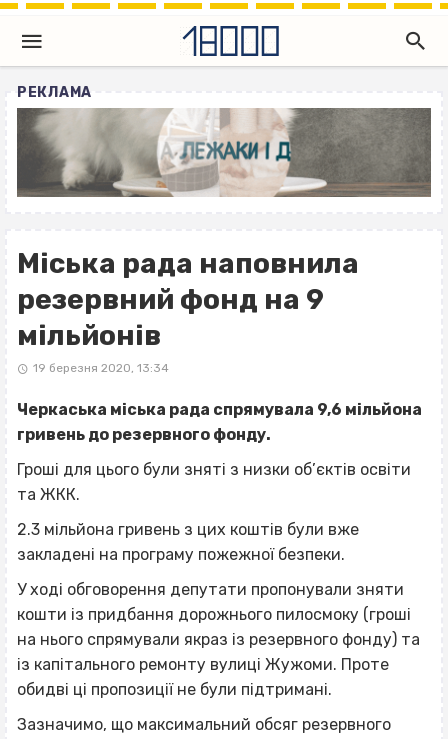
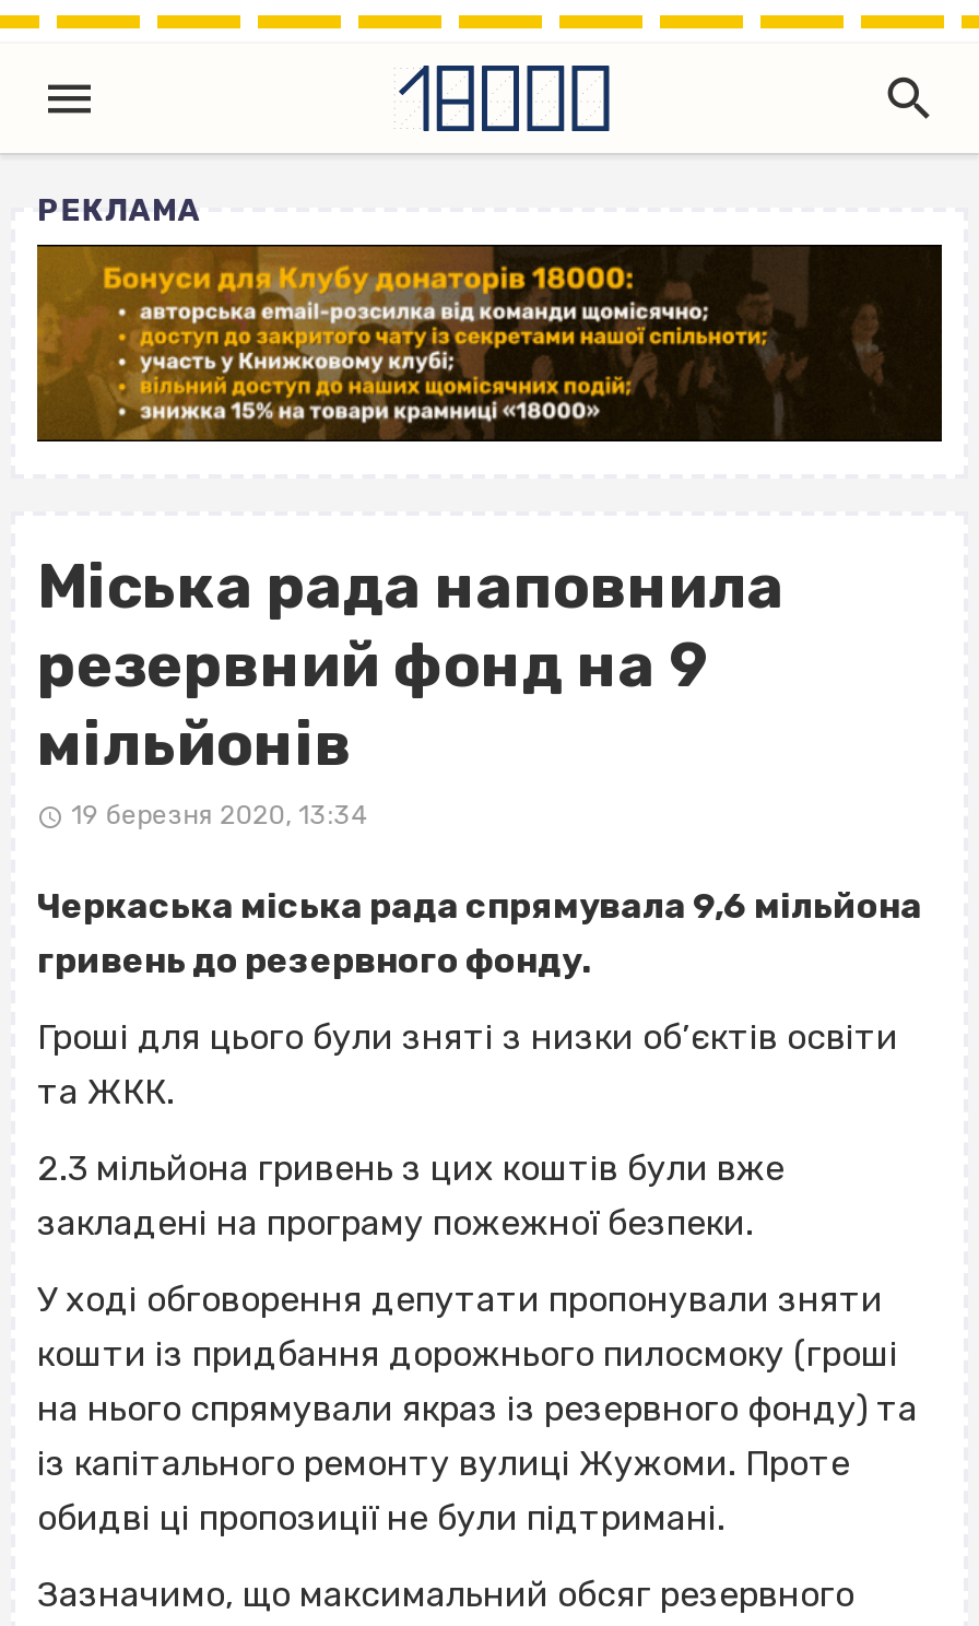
[16,107,432,198] [image] -> [37,243,942,444] [image]

